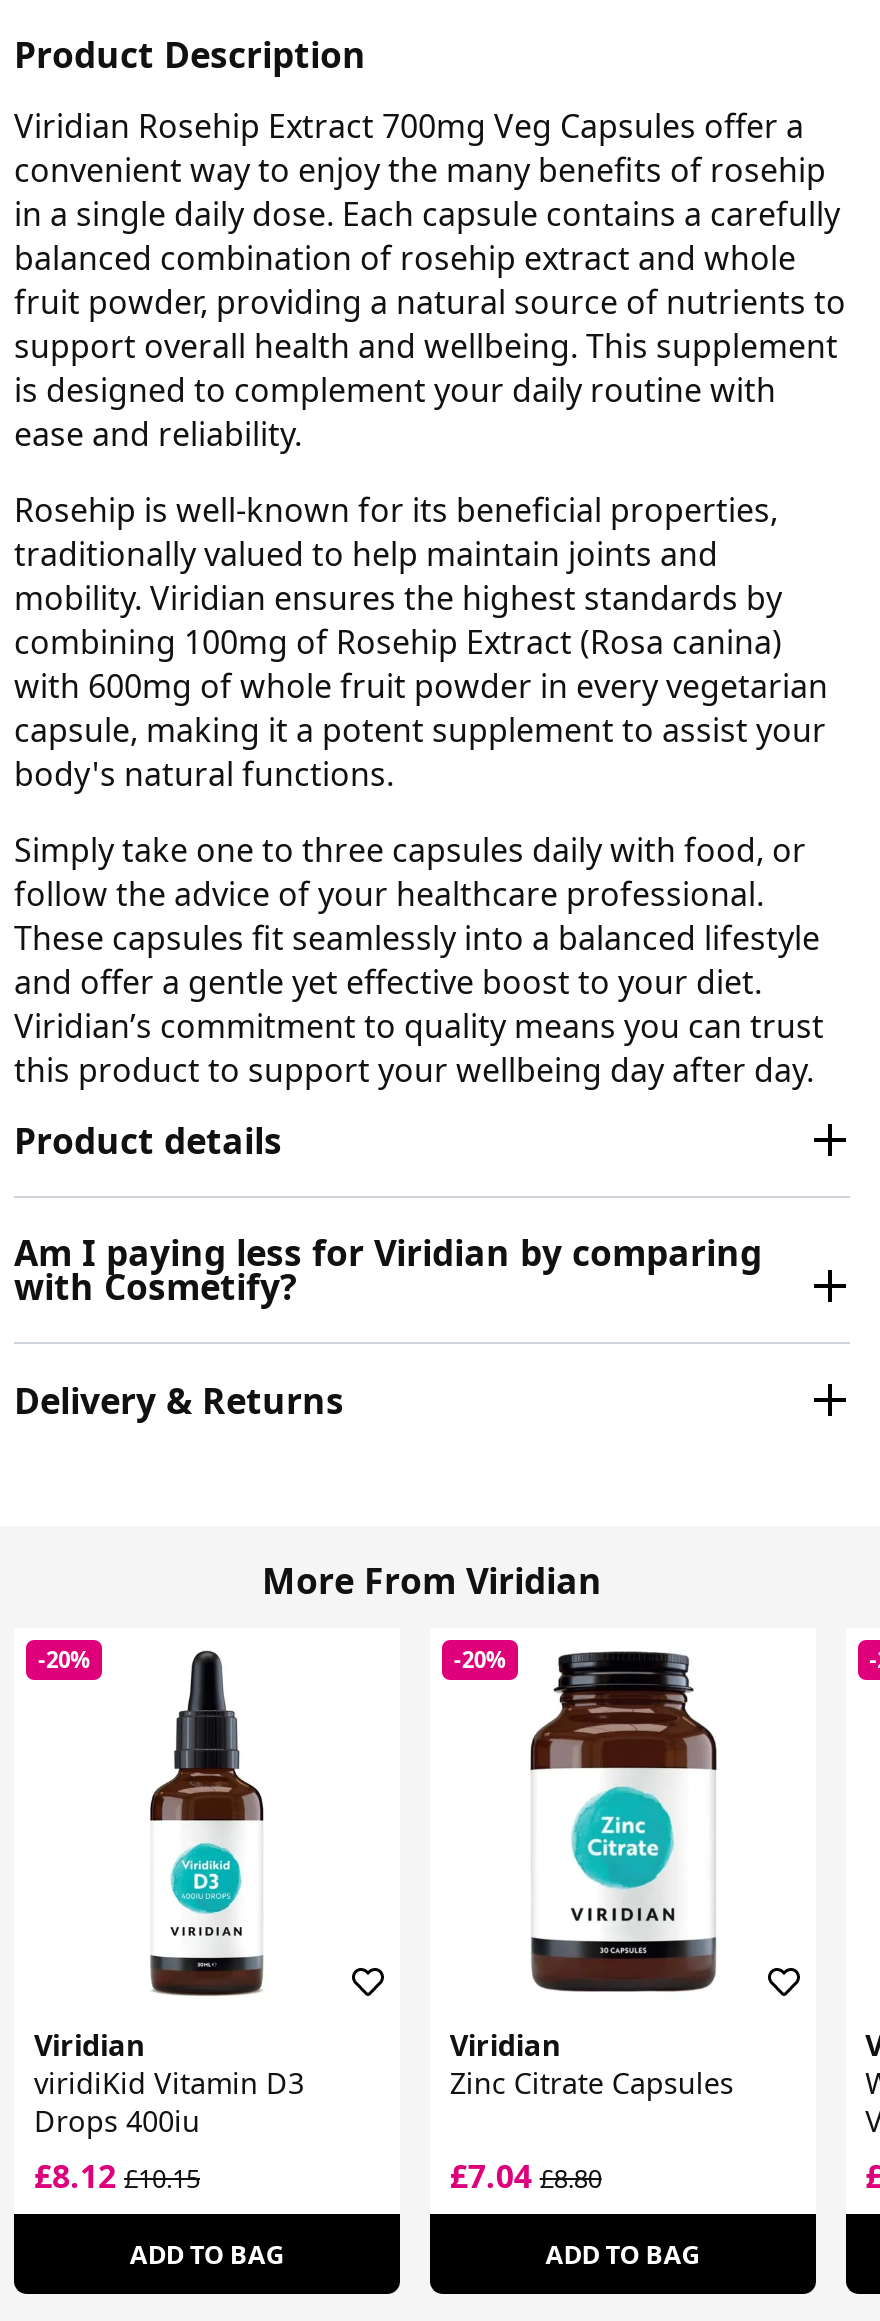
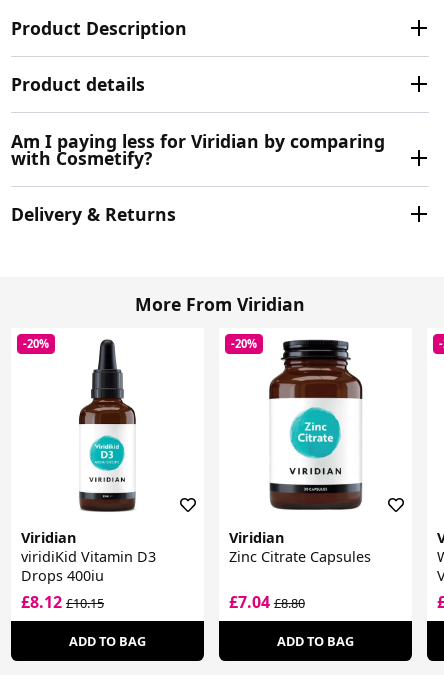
[14,104,846,1092] Viridian Rosehip Extract 700mg Veg Capsules offer a | convenient way to enjoy the many benefits of rosehip | in a single daily dose. Each capsule contains a carefully | balanced combination of rosehip extract and whole | fruit powder, providing a natural source of nutrients to | support overall health and wellbeing. This supplement | is designed to complement your daily routine with | ease and reliability. | Rosehip is well-known for its beneficial properties, | traditionally valued to help maintain joints and | mobility. Viridian ensures the highest standards by | combining 100mg of Rosehip Extract (Rosa canina) | with 600mg of whole fruit powder in every vegetarian | capsule, making it a potent supplement to assist your | body's natural functions. | Simply take one to three capsules daily with food, or | follow the advice of your healthcare professional. | These capsules fit seamlessly into a balanced lifestyle | and offer a gentle yet effective boost to your diet. | Viridian’s commitment to quality means you can trust | this product to support your wellbeing day after day. -> none

